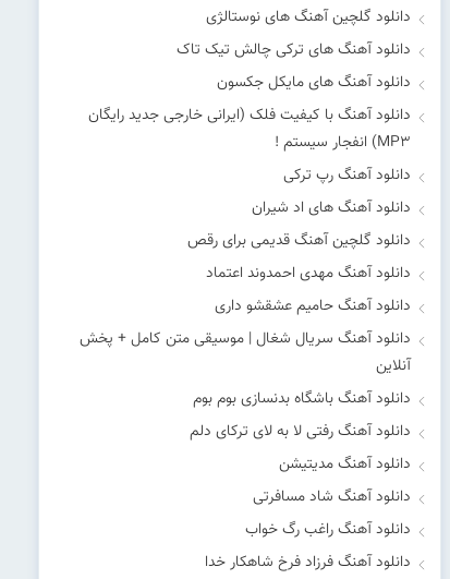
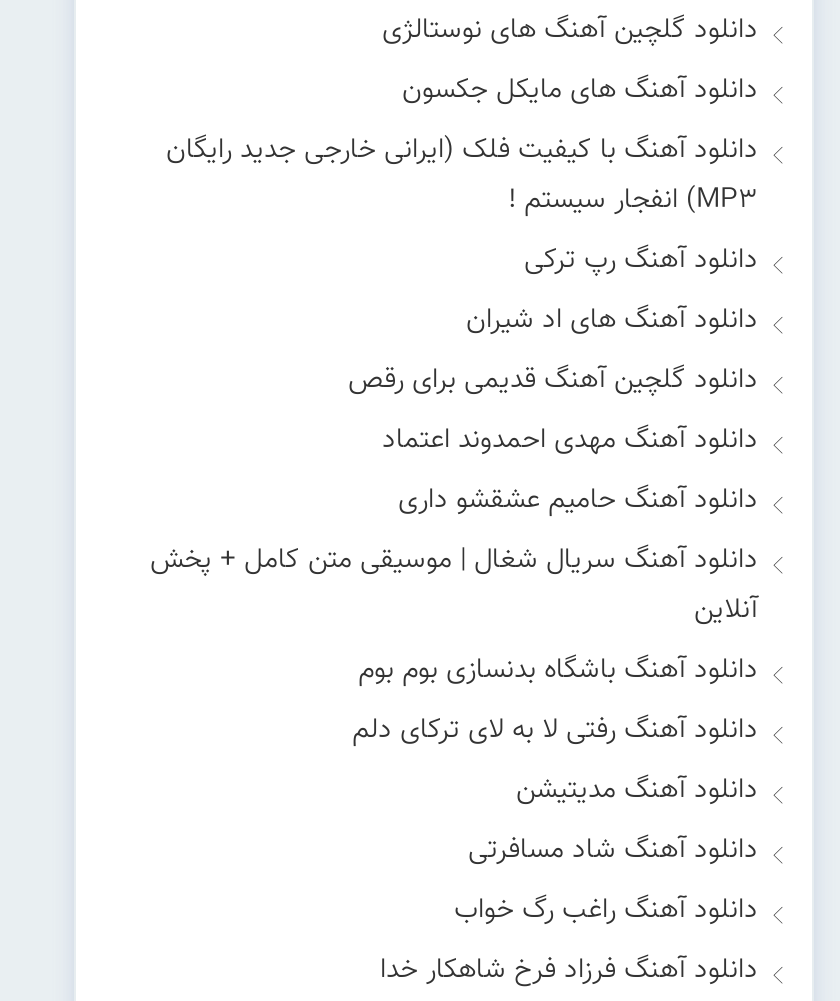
[177,38,411,62] دانلود آهنگ های ترکی چالش تیک تاک -> none

